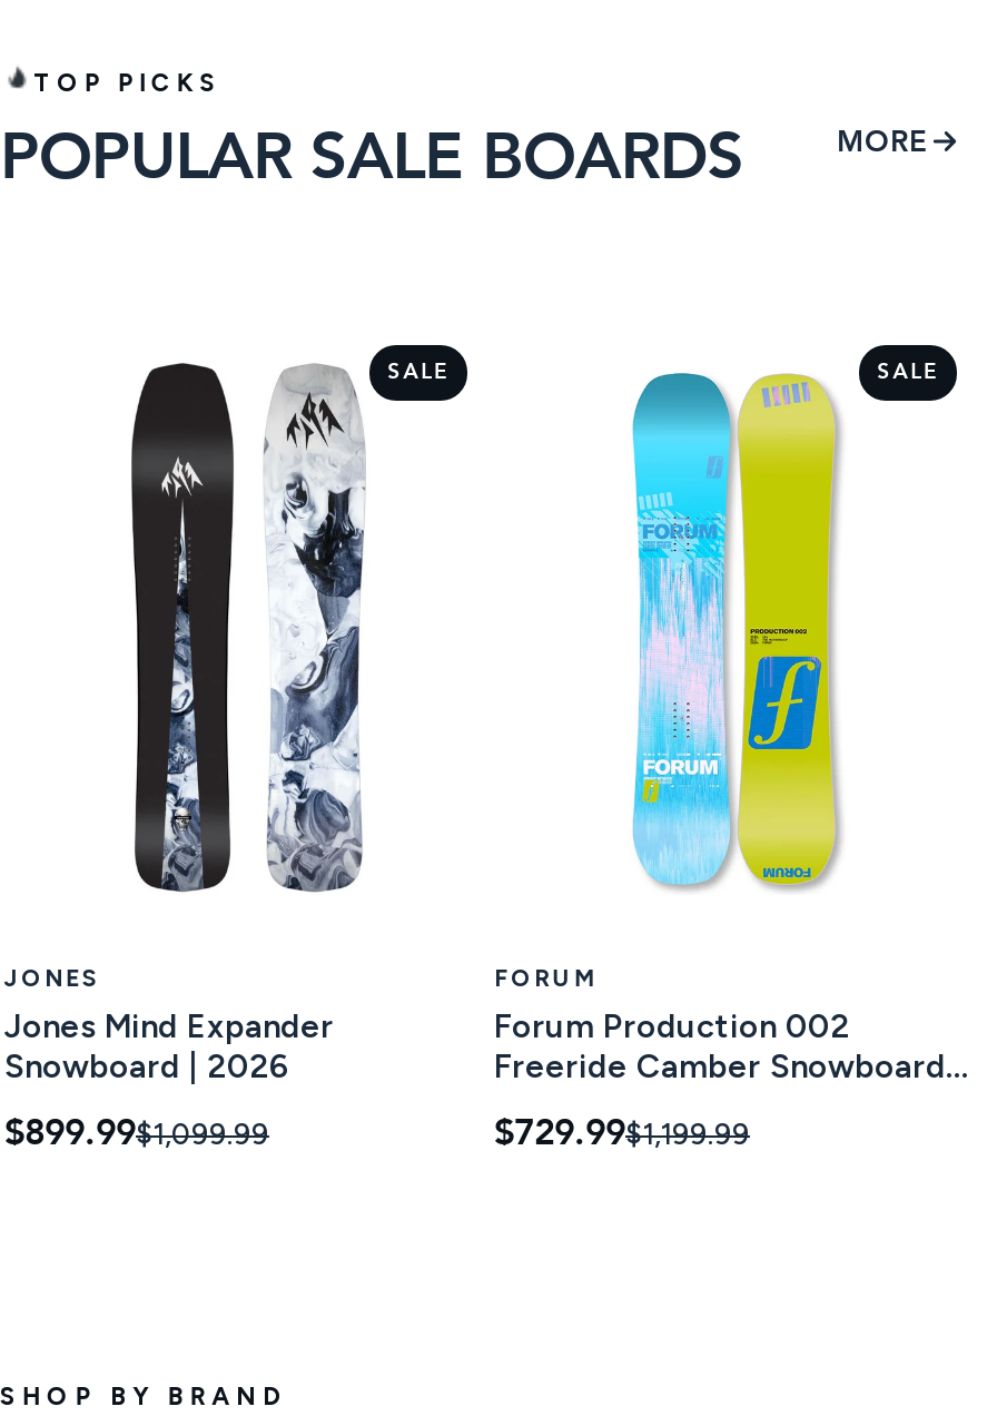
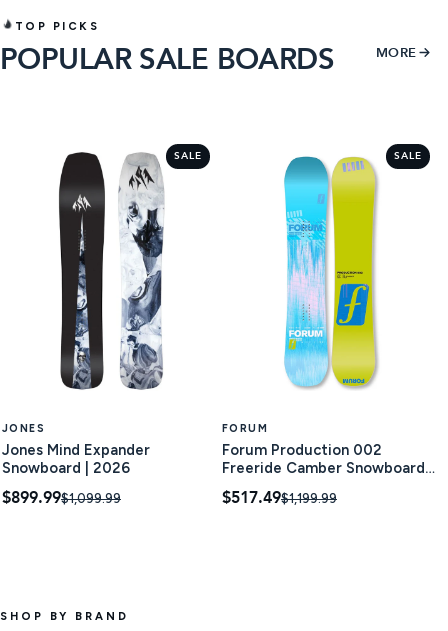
[494,1112,750,1154] $729.99$1,199.99 -> [222,488,337,507] $517.49$1,199.99

